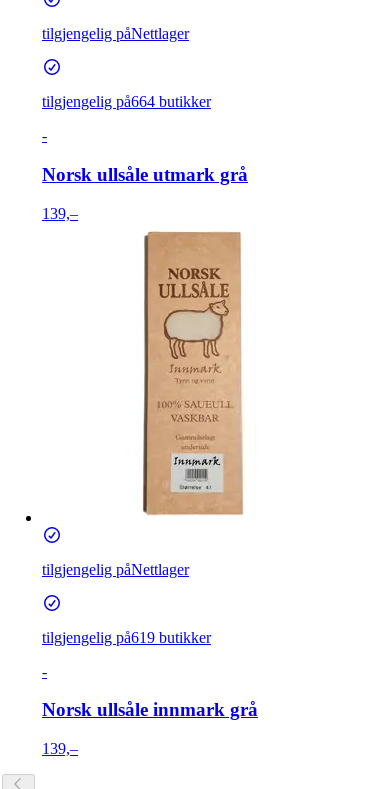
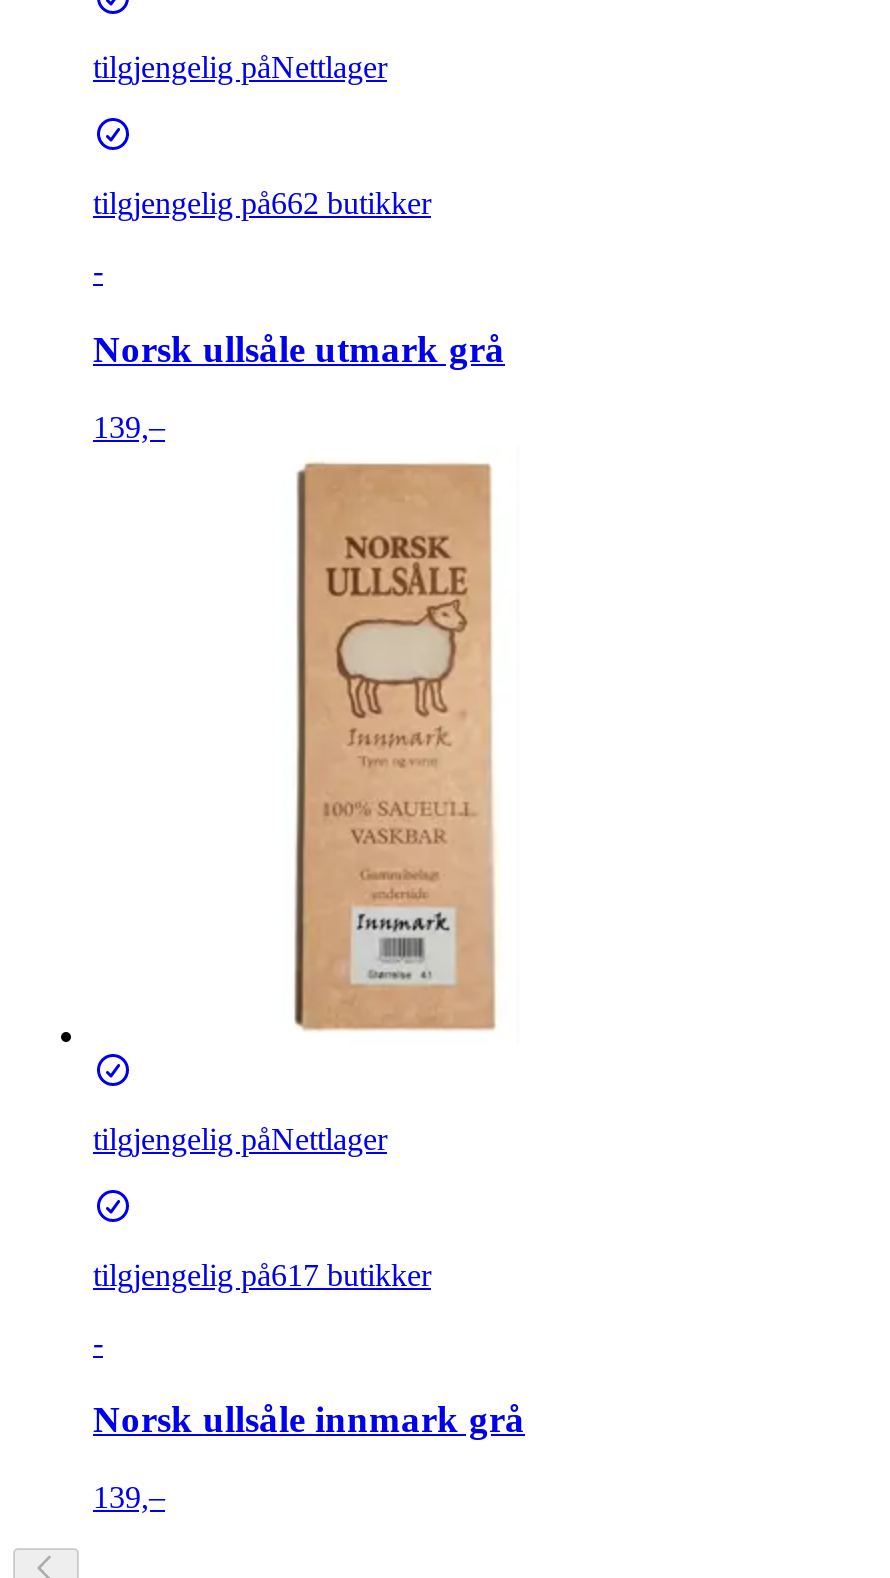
[42,93,211,110] tilgjengelig på664 butikker -> [93,186,431,220] tilgjengelig på662 butikker
[42,629,211,646] tilgjengelig på619 butikker -> [93,1257,431,1291] tilgjengelig på617 butikker

